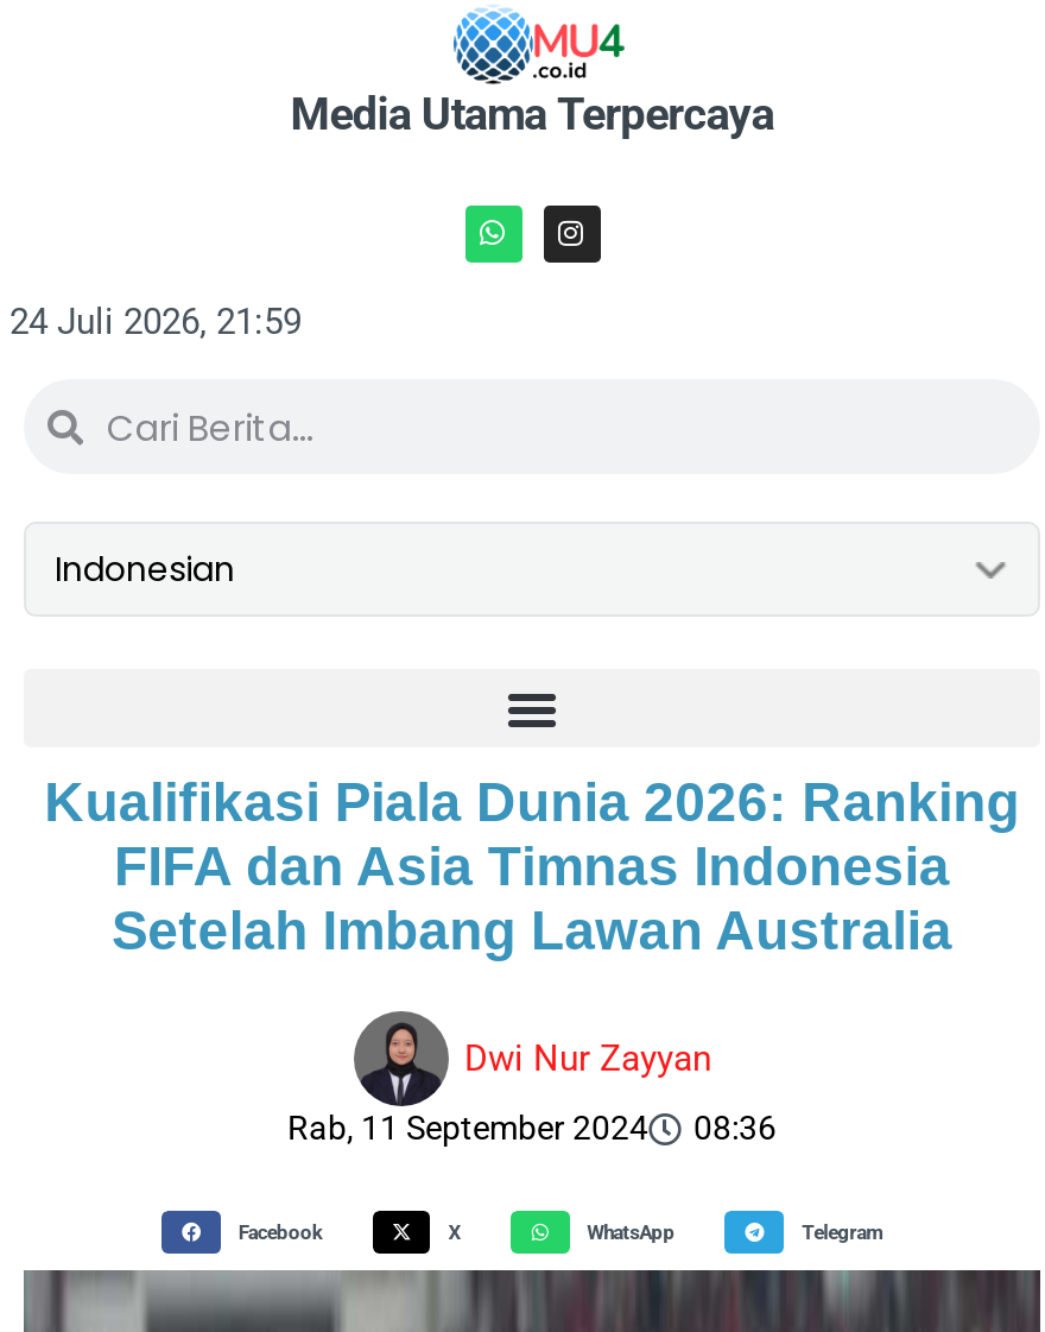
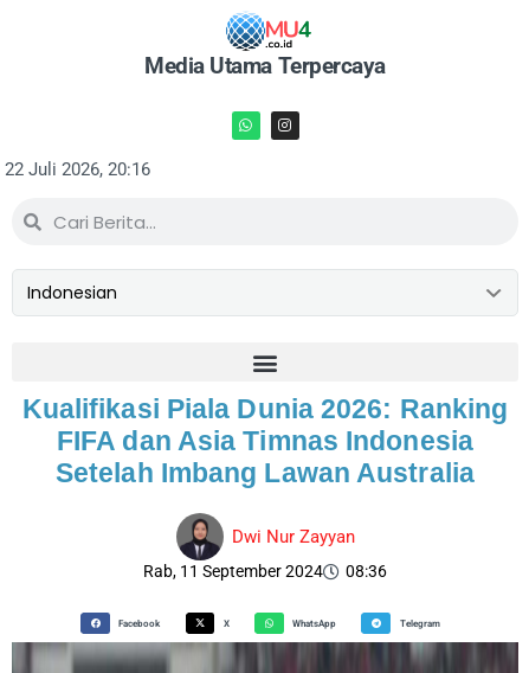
[9,301,302,343] 24 Juli 2026, 21:59 -> [5,159,150,180] 22 Juli 2026, 20:16

